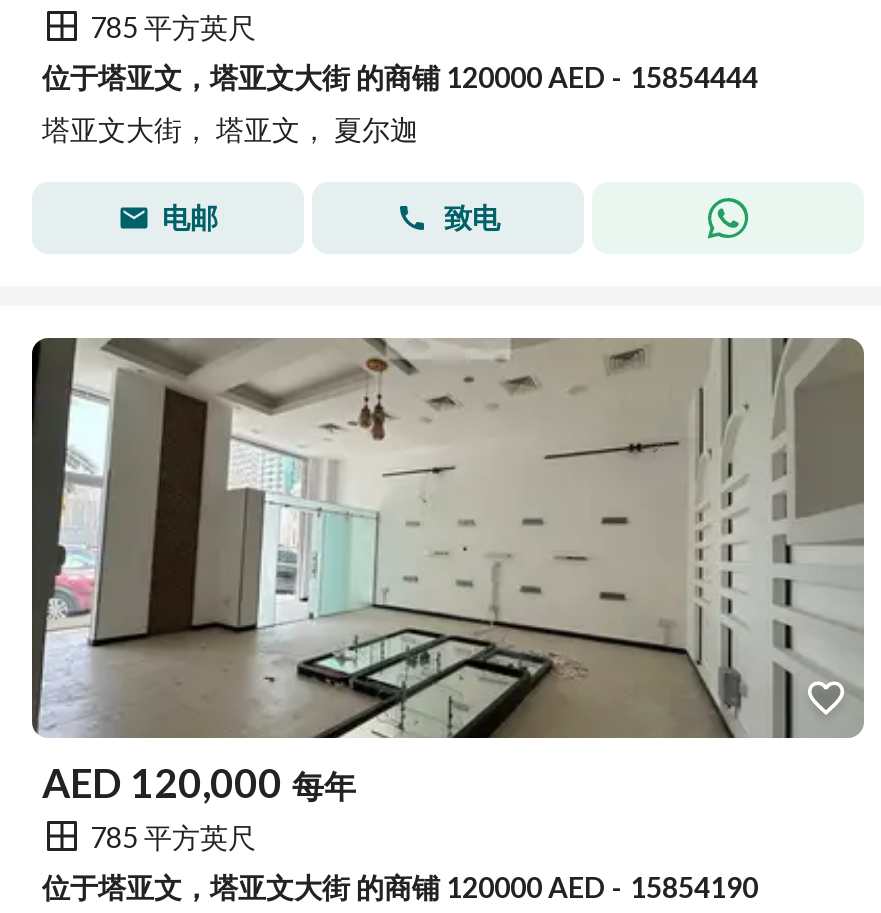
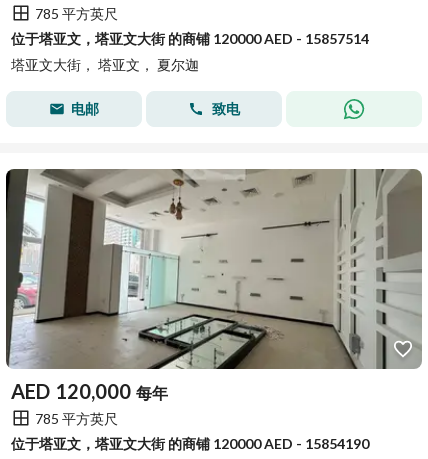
[42,60,758,94] 位于塔亚文，塔亚文大街 的商铺 120000 AED - 15854444 -> [11,30,369,47] 位于塔亚文，塔亚文大街 的商铺 120000 AED - 15857514

